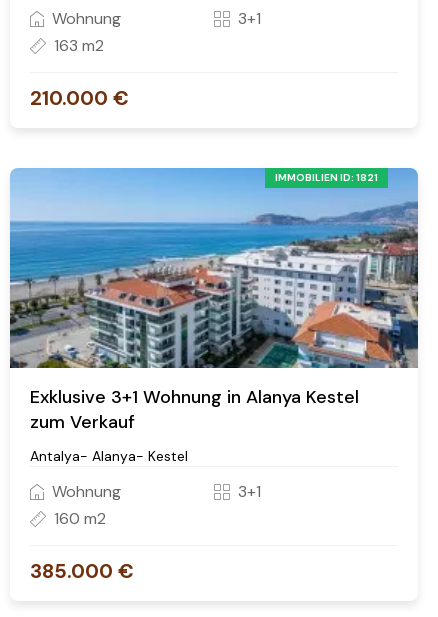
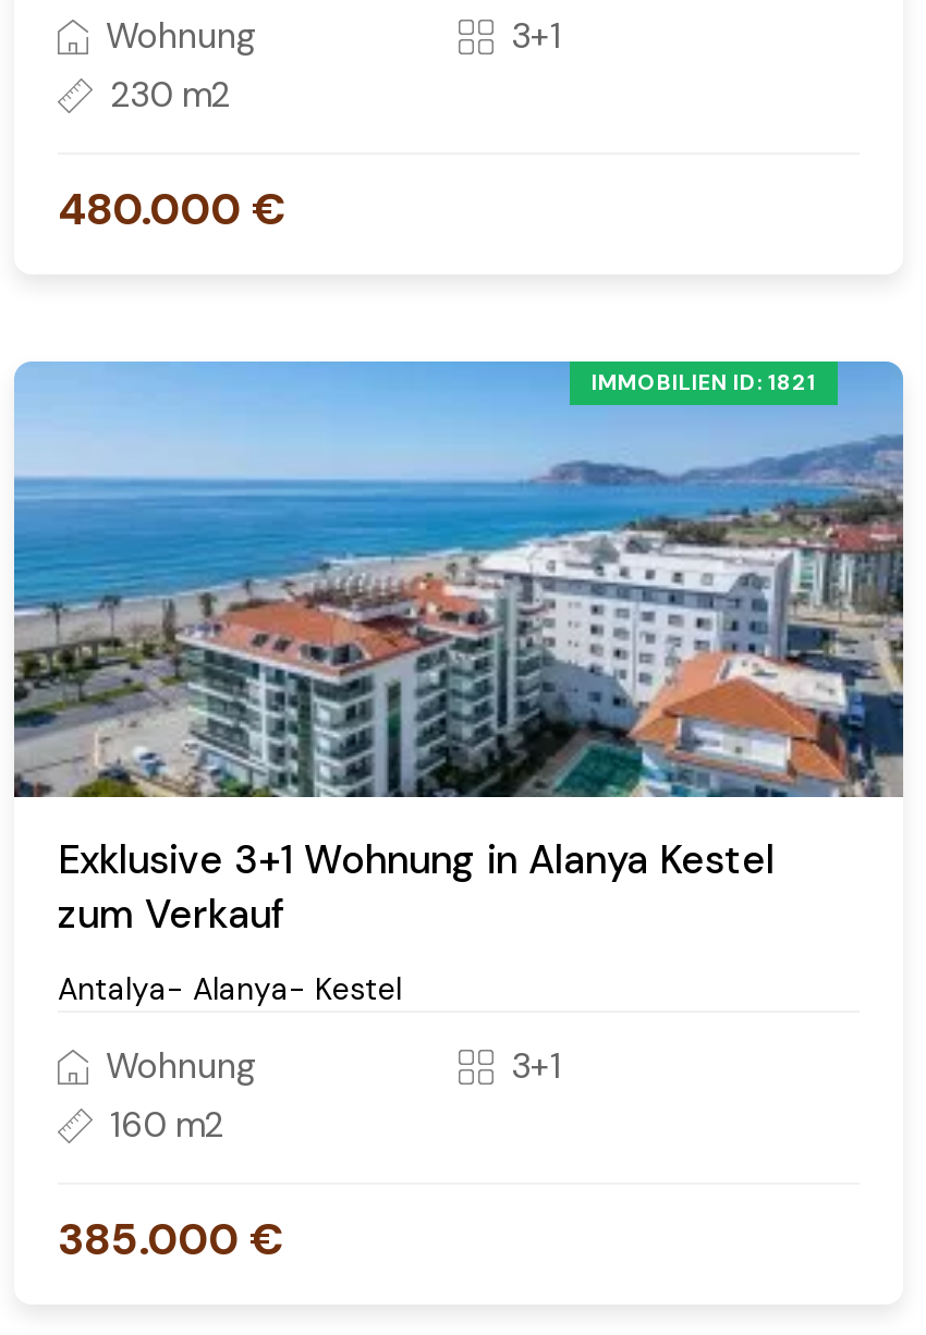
[54,35,104,56] 163 m2 -> [110,73,230,119] 230 m2
[30,85,129,111] 210.000 € -> [58,182,287,238] 480.000 €

